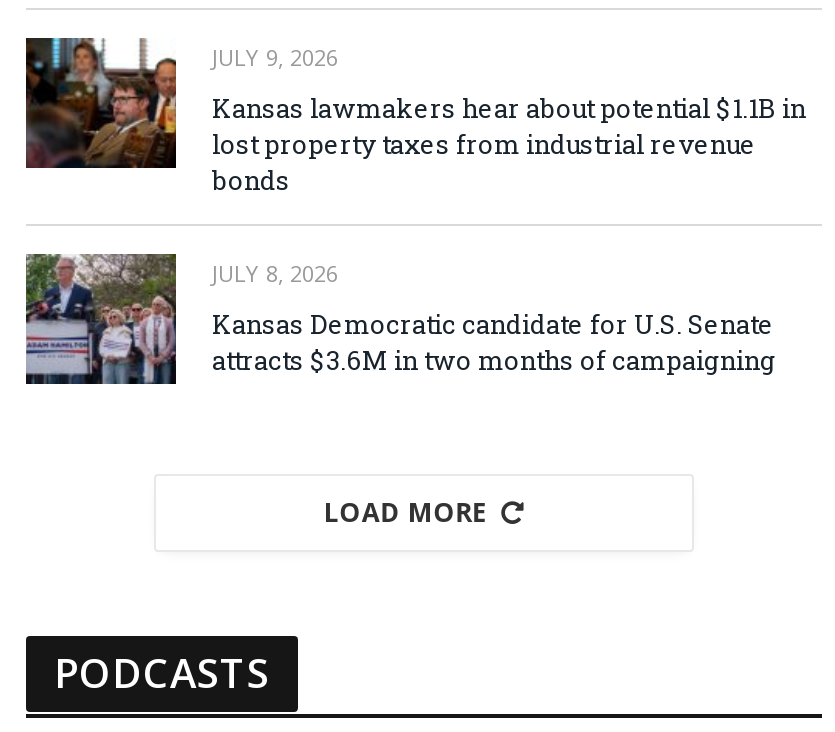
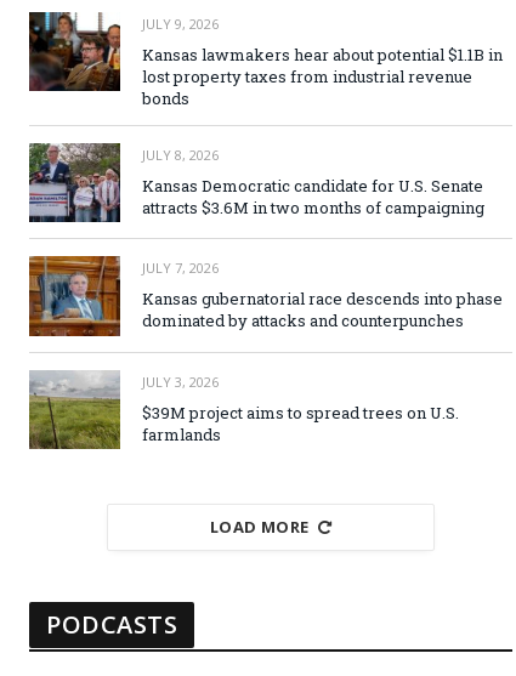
none -> [28,255,503,445] [image] | JULY 7, 2026 | Kansas gubernatorial race descends into phase | dominated by attacks and counterpunches | JULY 3, 2026 | $39M project aims to spread trees on U.S. | farmlands
none -> [28,371,121,450] [image]

